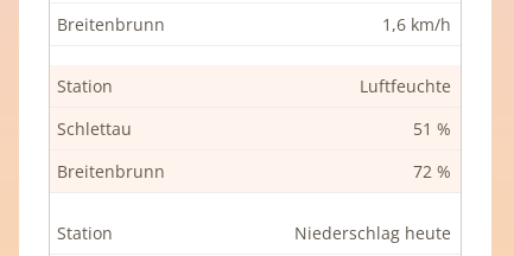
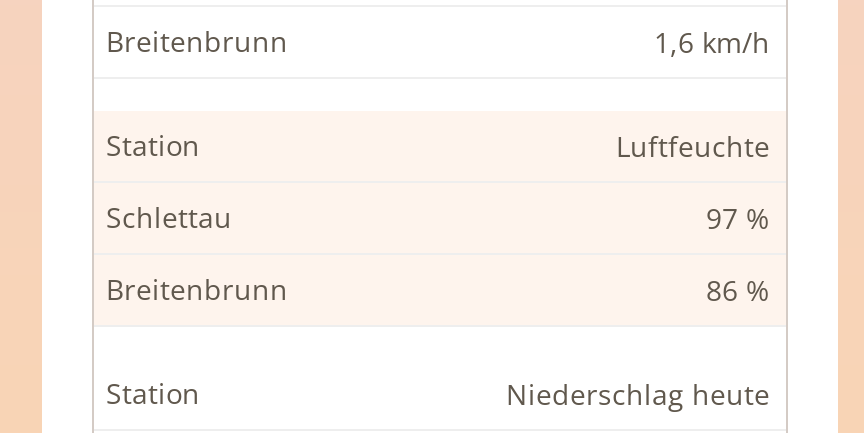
[413,117,451,140] 51 % -> [706,199,770,237] 97 %
[413,160,451,182] 72 % -> [706,271,770,309] 86 %

